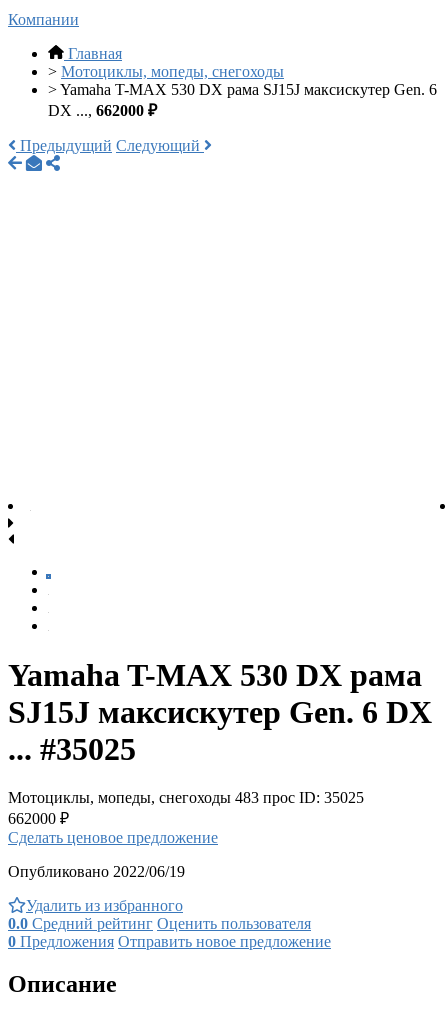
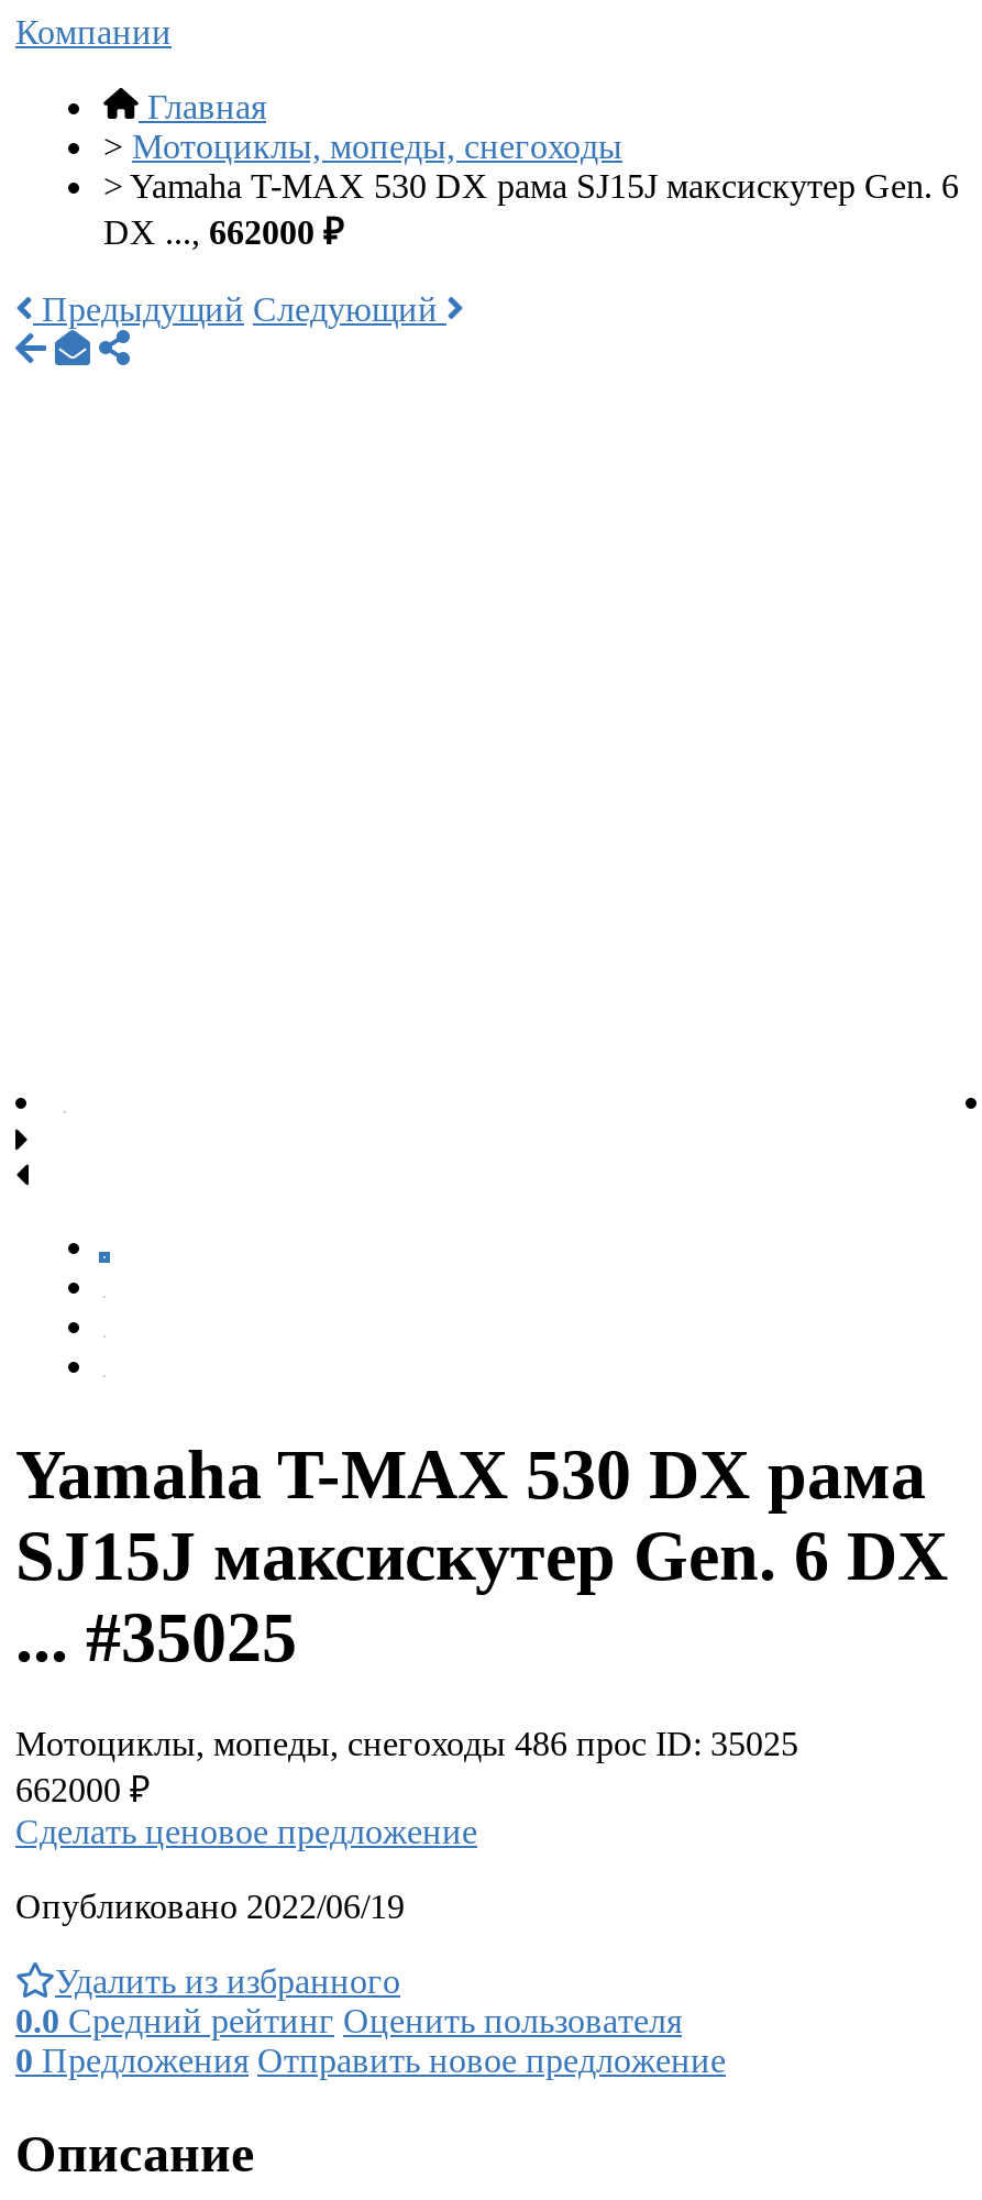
[8,789,364,806] Мотоциклы, мопеды, снегоходы 483 прос ID: 35025 -> [15,1725,798,1762] Мотоциклы, мопеды, снегоходы 486 прос ID: 35025

